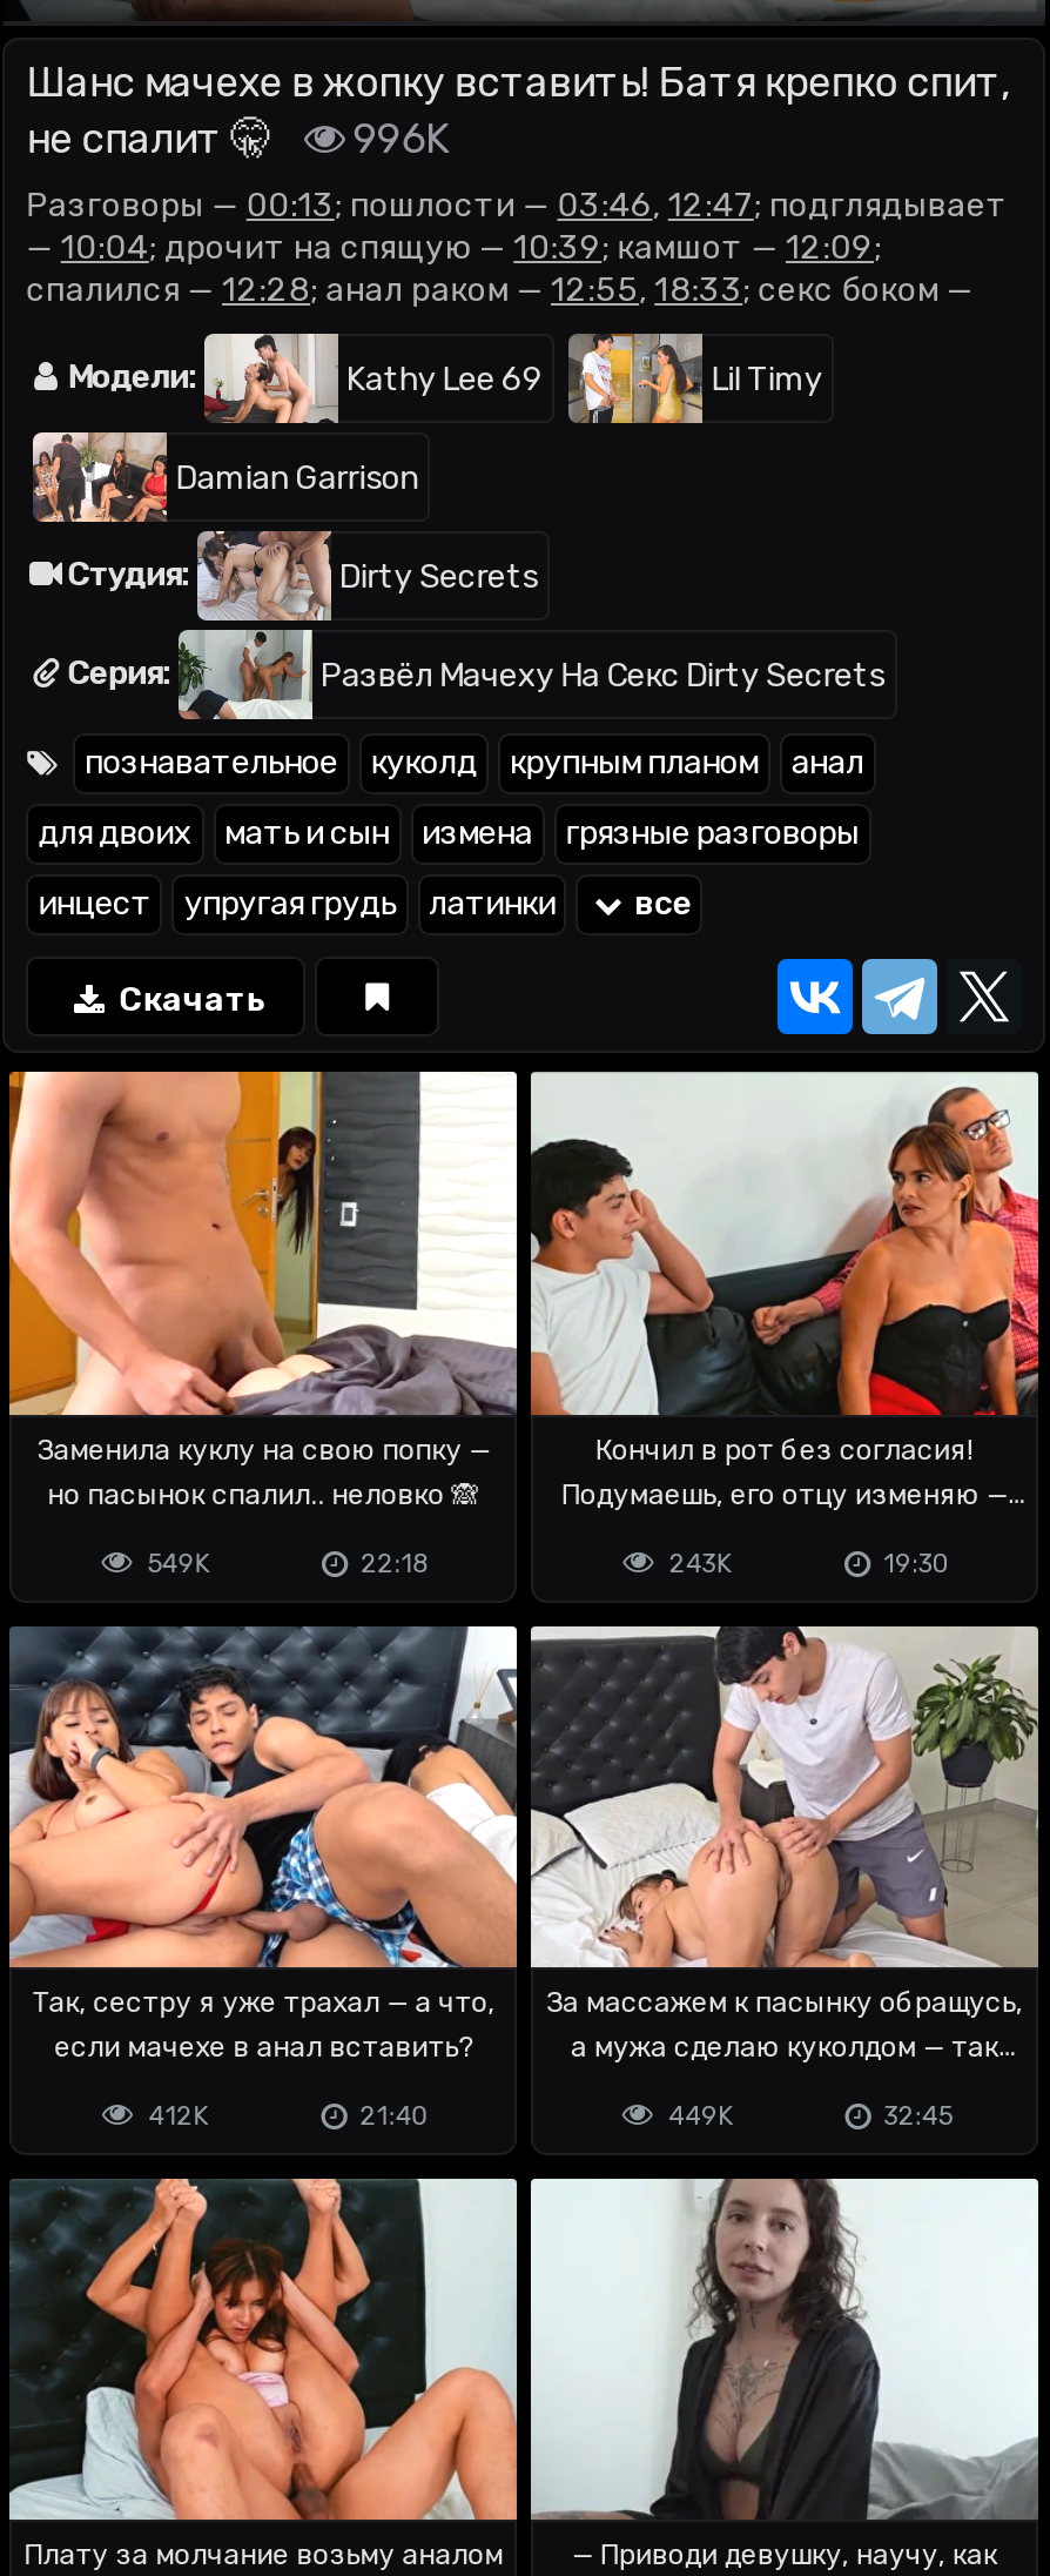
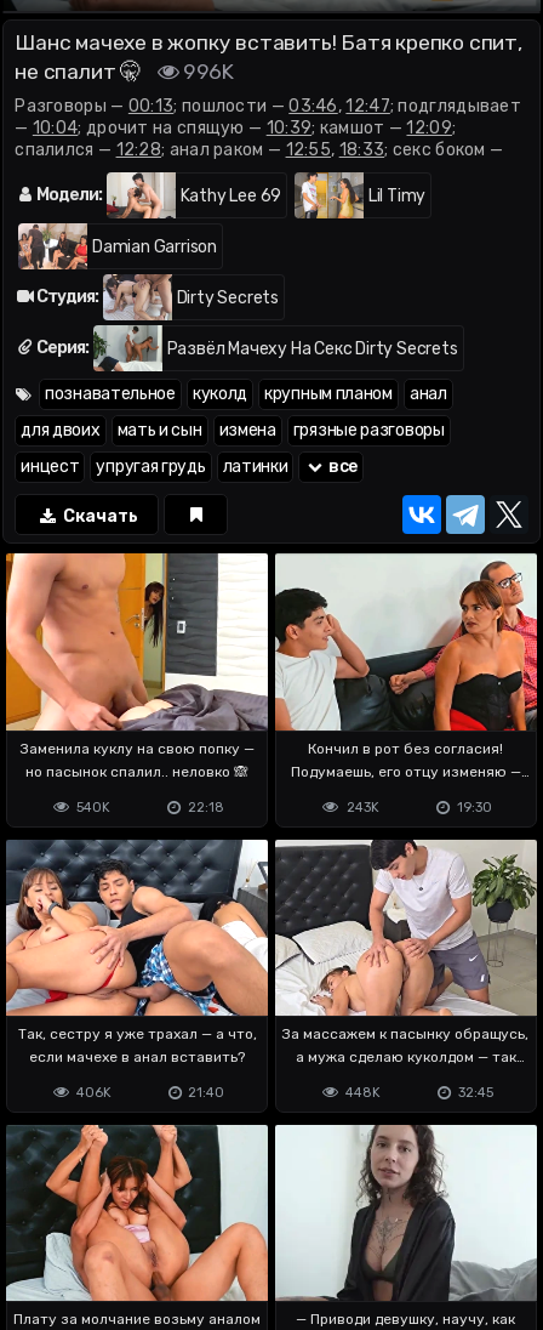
[148,1548,211,1578] 549K -> [77,799,111,815] 540K
[148,2100,209,2131] 412K -> [76,1084,112,1100] 406K
[668,2100,734,2131] 449K -> [346,1084,381,1100] 448K

